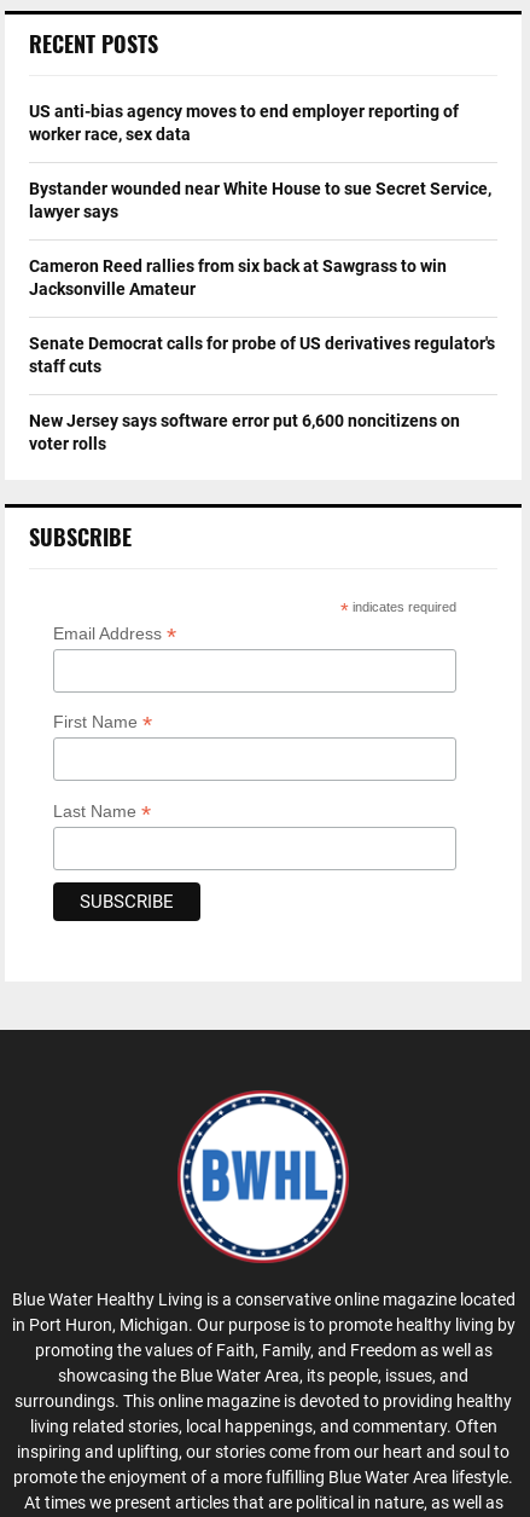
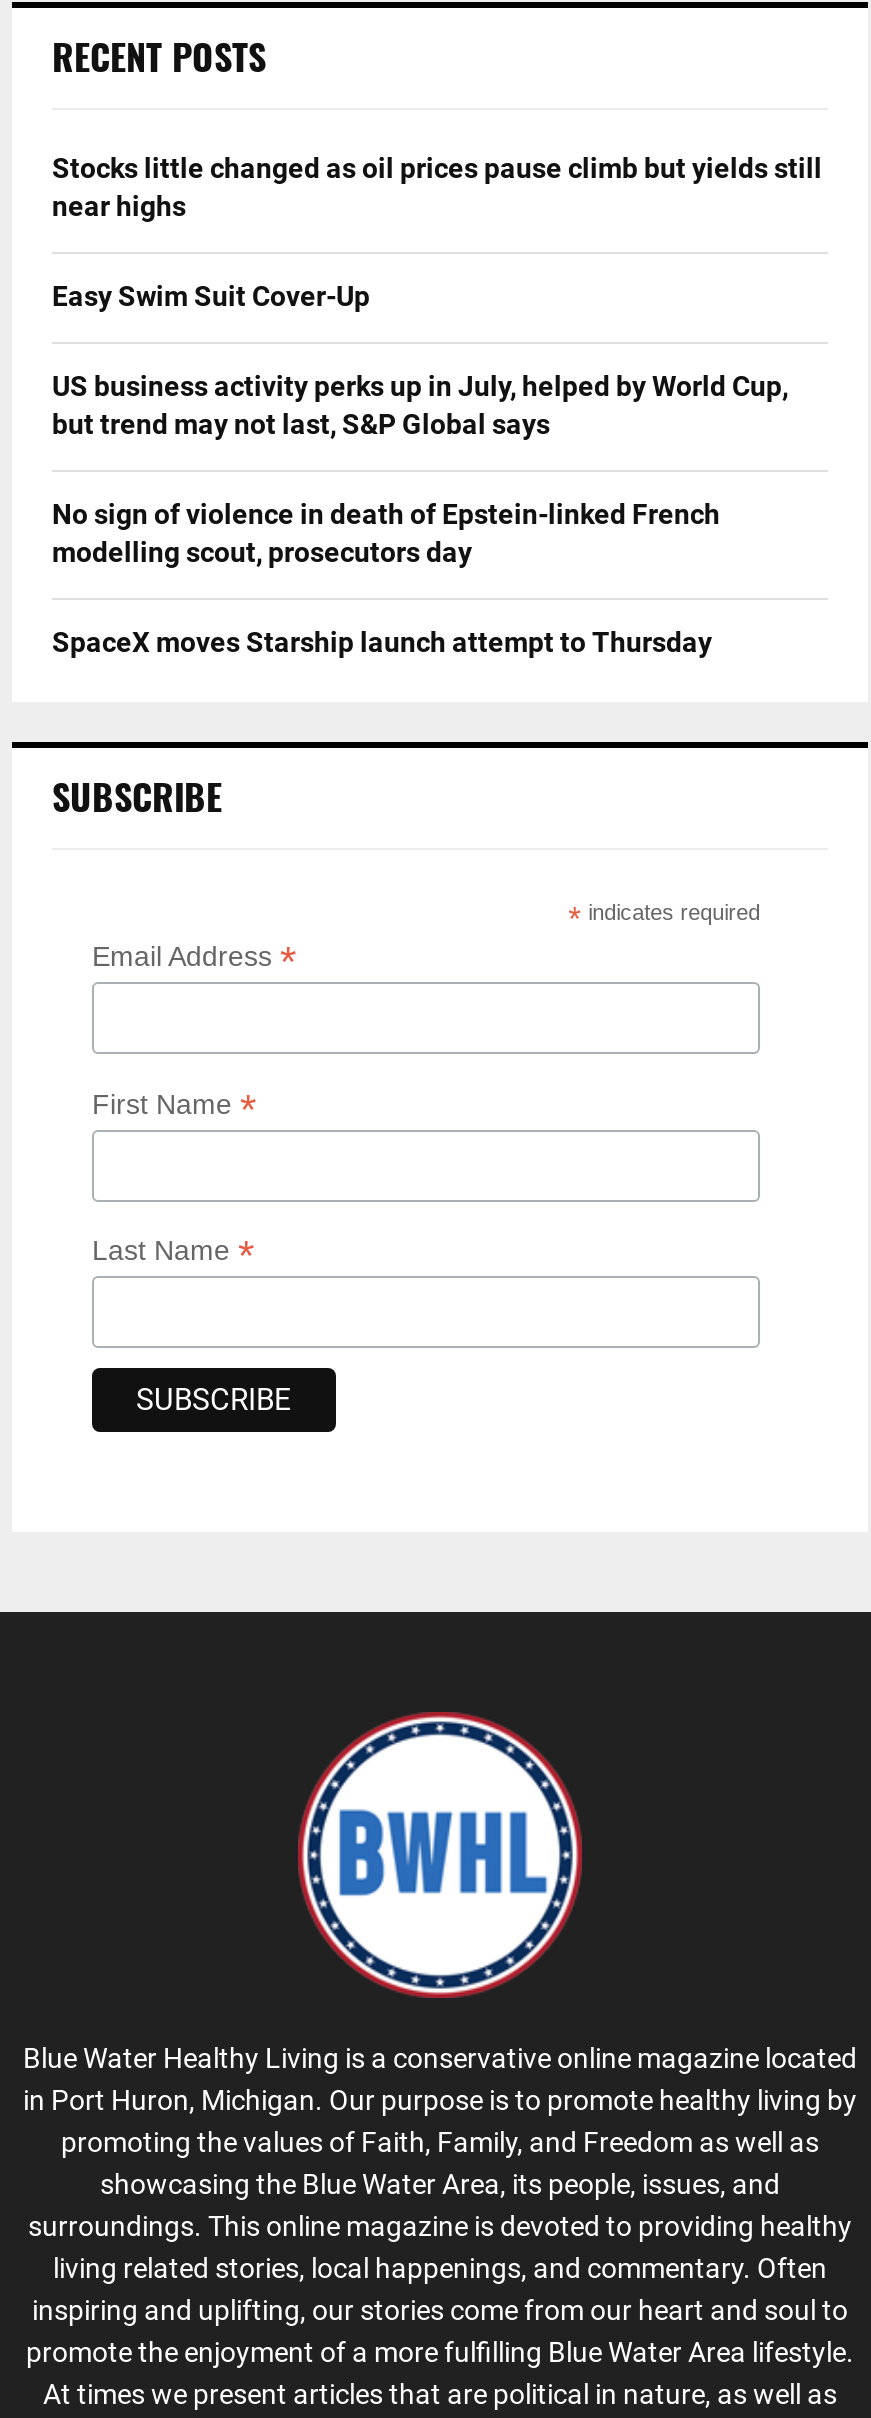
[29,102,459,144] US anti-bias agency moves to end employer reporting of | worker race, sex data -> [52,152,822,222] Stocks little changed as oil prices pause climb but yields still | near highs
[29,179,491,221] Bystander wounded near White House to sue Secret Service, | lawyer says -> [52,280,370,312] Easy Swim Suit Cover-Up
[29,256,447,299] Cameron Reed rallies from six back at Sawgrass to win | Jacksonville Amateur -> [52,370,788,440] US business activity perks up in July, helped by World Cup, | but trend may not last, S&P Global says
[29,334,495,376] Senate Democrat calls for probe of US derivatives regulator's | staff cuts -> [52,498,720,568] No sign of violence in death of Epstein-linked French | modelling scout, prosecutors day
[29,411,460,453] New Jersey says software error put 6,600 noncitizens on | voter rolls -> [52,626,712,658] SpaceX moves Starship launch attempt to Thursday

